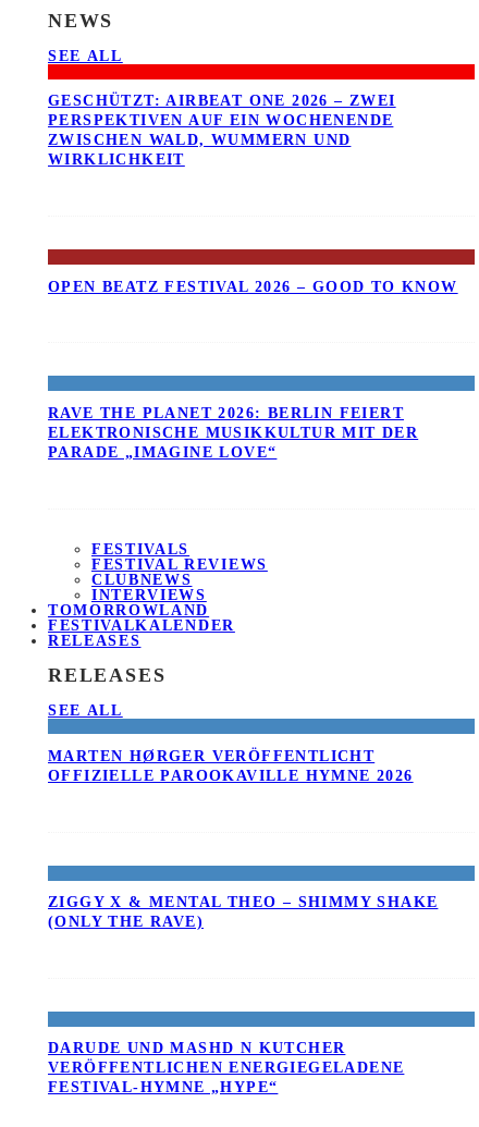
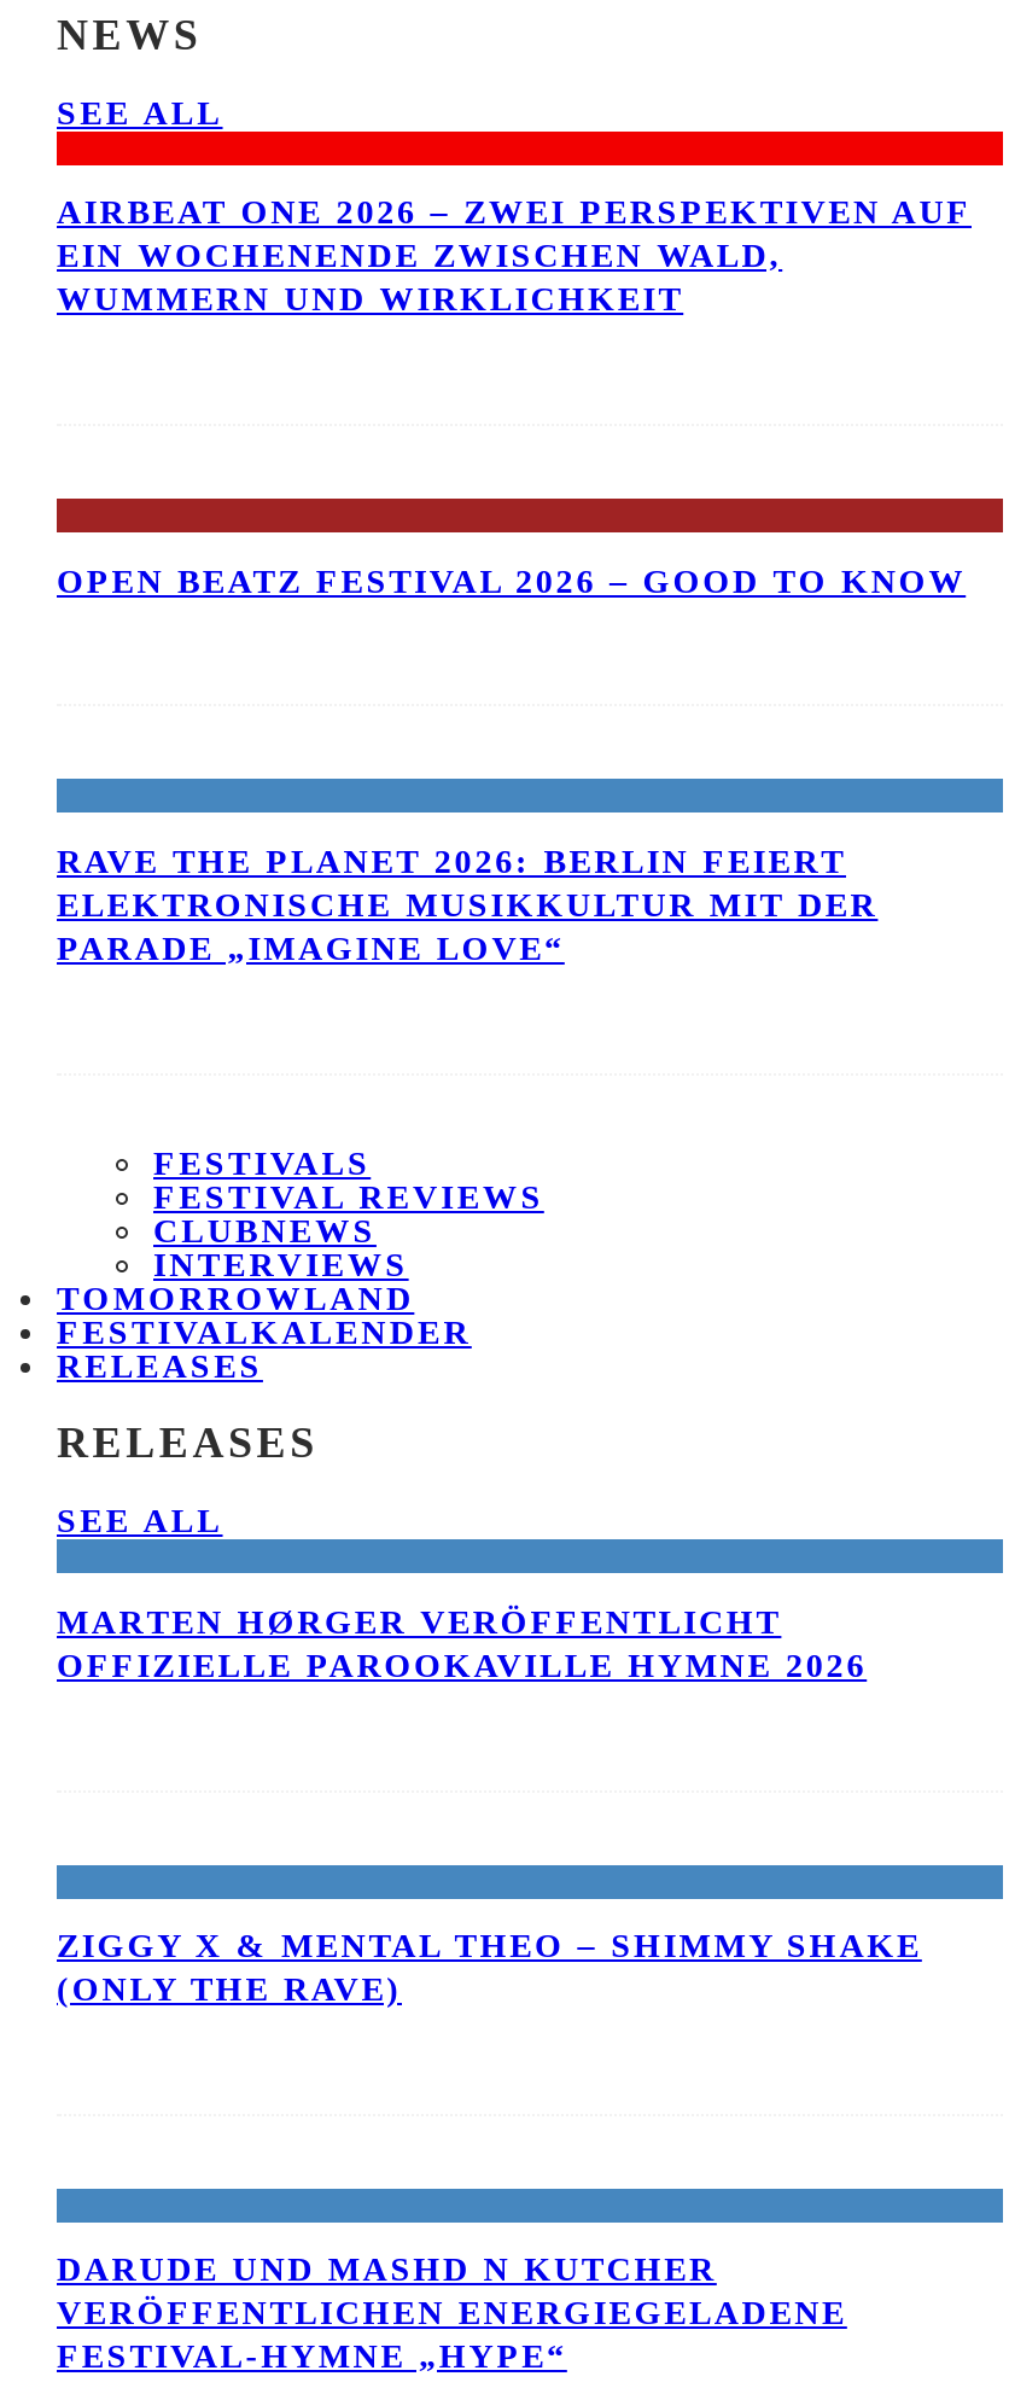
[48,93,396,168] GESCHÜTZT: AIRBEAT ONE 2026 – ZWEI | PERSPEKTIVEN AUF EIN WOCHENENDE | ZWISCHEN WALD, WUMMERN UND | WIRKLICHKEIT -> [57,196,972,319] AIRBEAT ONE 2026 – ZWEI PERSPEKTIVEN AUF | EIN WOCHENENDE ZWISCHEN WALD, | WUMMERN UND WIRKLICHKEIT

